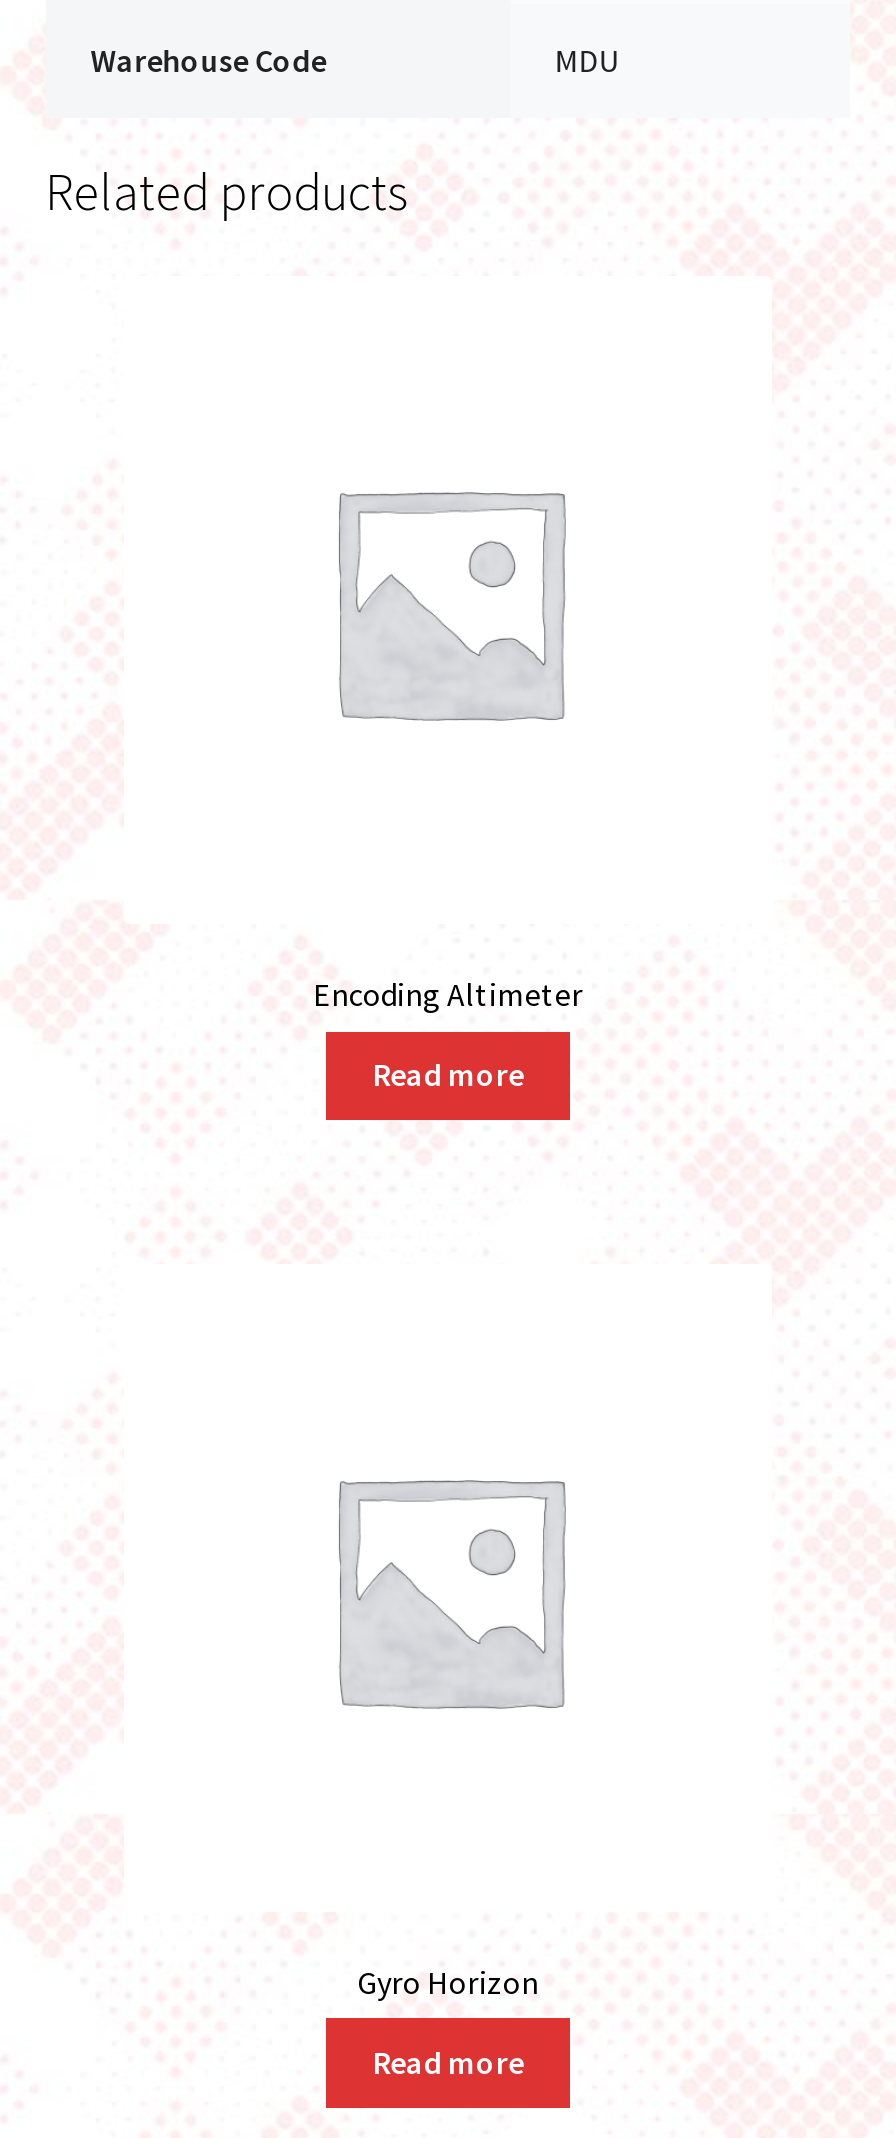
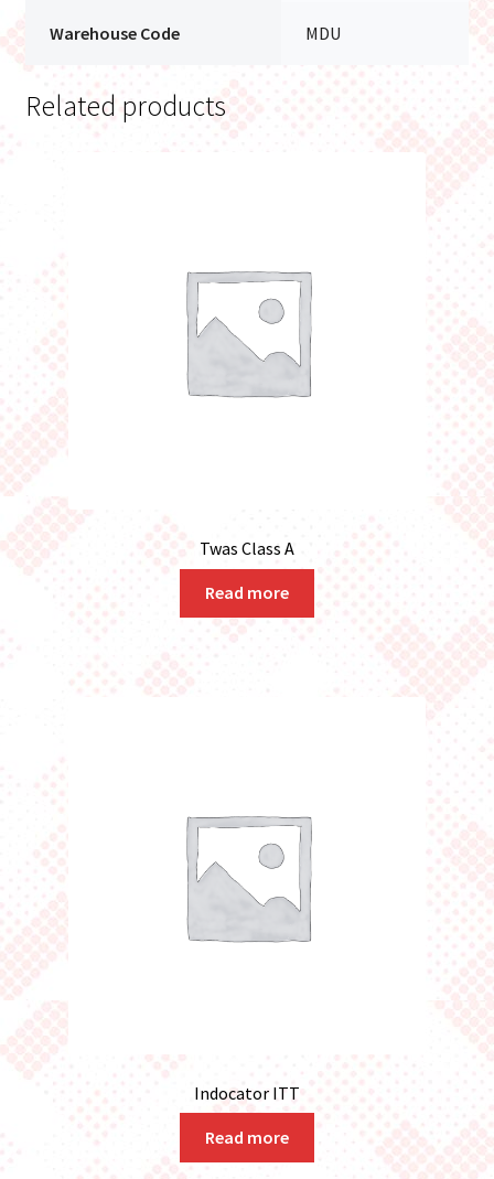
[313,974,583,1014] Encoding Altimeter -> [200,537,294,559] Twas Class A
[357,1962,539,2002] Gyro Horizon -> [194,1082,300,1104] Indocator ITT

